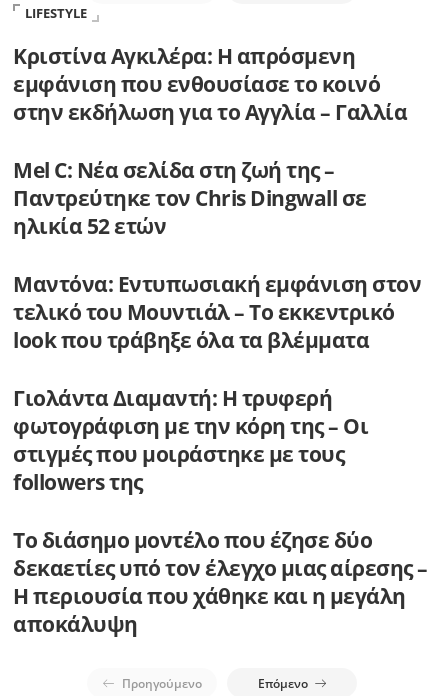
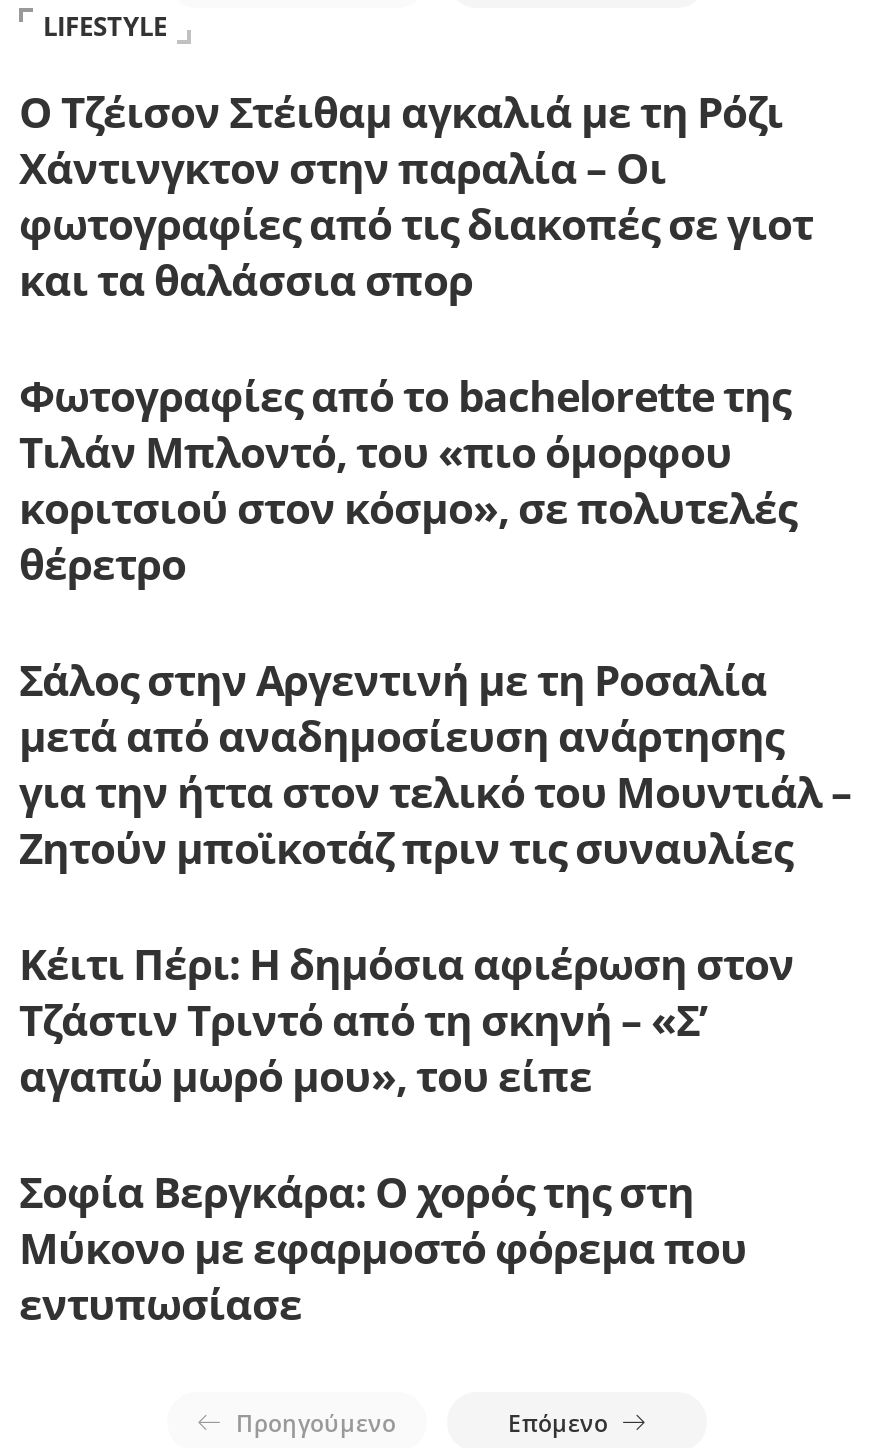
[13,42,407,126] Κριστίνα Αγκιλέρα: Η απρόσμενη | εμφάνιση που ενθουσίασε το κοινό | στην εκδήλωση για το Αγγλία – Γαλλία -> [19,84,813,308] Ο Τζέισον Στέιθαμ αγκαλιά με τη Ρόζι | Χάντινγκτον στην παραλία – Οι | φωτογραφίες από τις διακοπές σε γιοτ | και τα θαλάσσια σπορ
[13,156,366,240] Mel C: Νέα σελίδα στη ζωή της – | Παντρεύτηκε τον Chris Dingwall σε | ηλικία 52 ετών -> [19,368,796,592] Φωτογραφίες από το bachelorette της | Τιλάν Μπλοντό, του «πιο όμορφου | κοριτσιού στον κόσμο», σε πολυτελές | θέρετρο
[13,270,421,354] Μαντόνα: Εντυπωσιακή εμφάνιση στον | τελικό του Μουντιάλ – Το εκκεντρικό | look που τράβηξε όλα τα βλέμματα -> [19,652,852,876] Σάλος στην Αργεντινή με τη Ροσαλία | μετά από αναδημοσίευση ανάρτησης | για την ήττα στον τελικό του Μουντιάλ – | Ζητούν μποϊκοτάζ πριν τις συναυλίες
[13,384,368,496] Γιολάντα Διαμαντή: Η τρυφερή | φωτογράφιση με την κόρη της – Οι | στιγμές που μοιράστηκε με τους | followers της -> [19,936,794,1104] Κέιτι Πέρι: Η δημόσια αφιέρωση στον | Τζάστιν Τριντό από τη σκηνή – «Σ’ | αγαπώ μωρό μου», του είπε
[13,526,427,638] Το διάσημο μοντέλο που έζησε δύο | δεκαετίες υπό τον έλεγχο μιας αίρεσης – | Η περιουσία που χάθηκε και η μεγάλη | αποκάλυψη -> [19,1164,747,1332] Σοφία Βεργκάρα: Ο χορός της στη | Μύκονο με εφαρμοστό φόρεμα που | εντυπωσίασε

